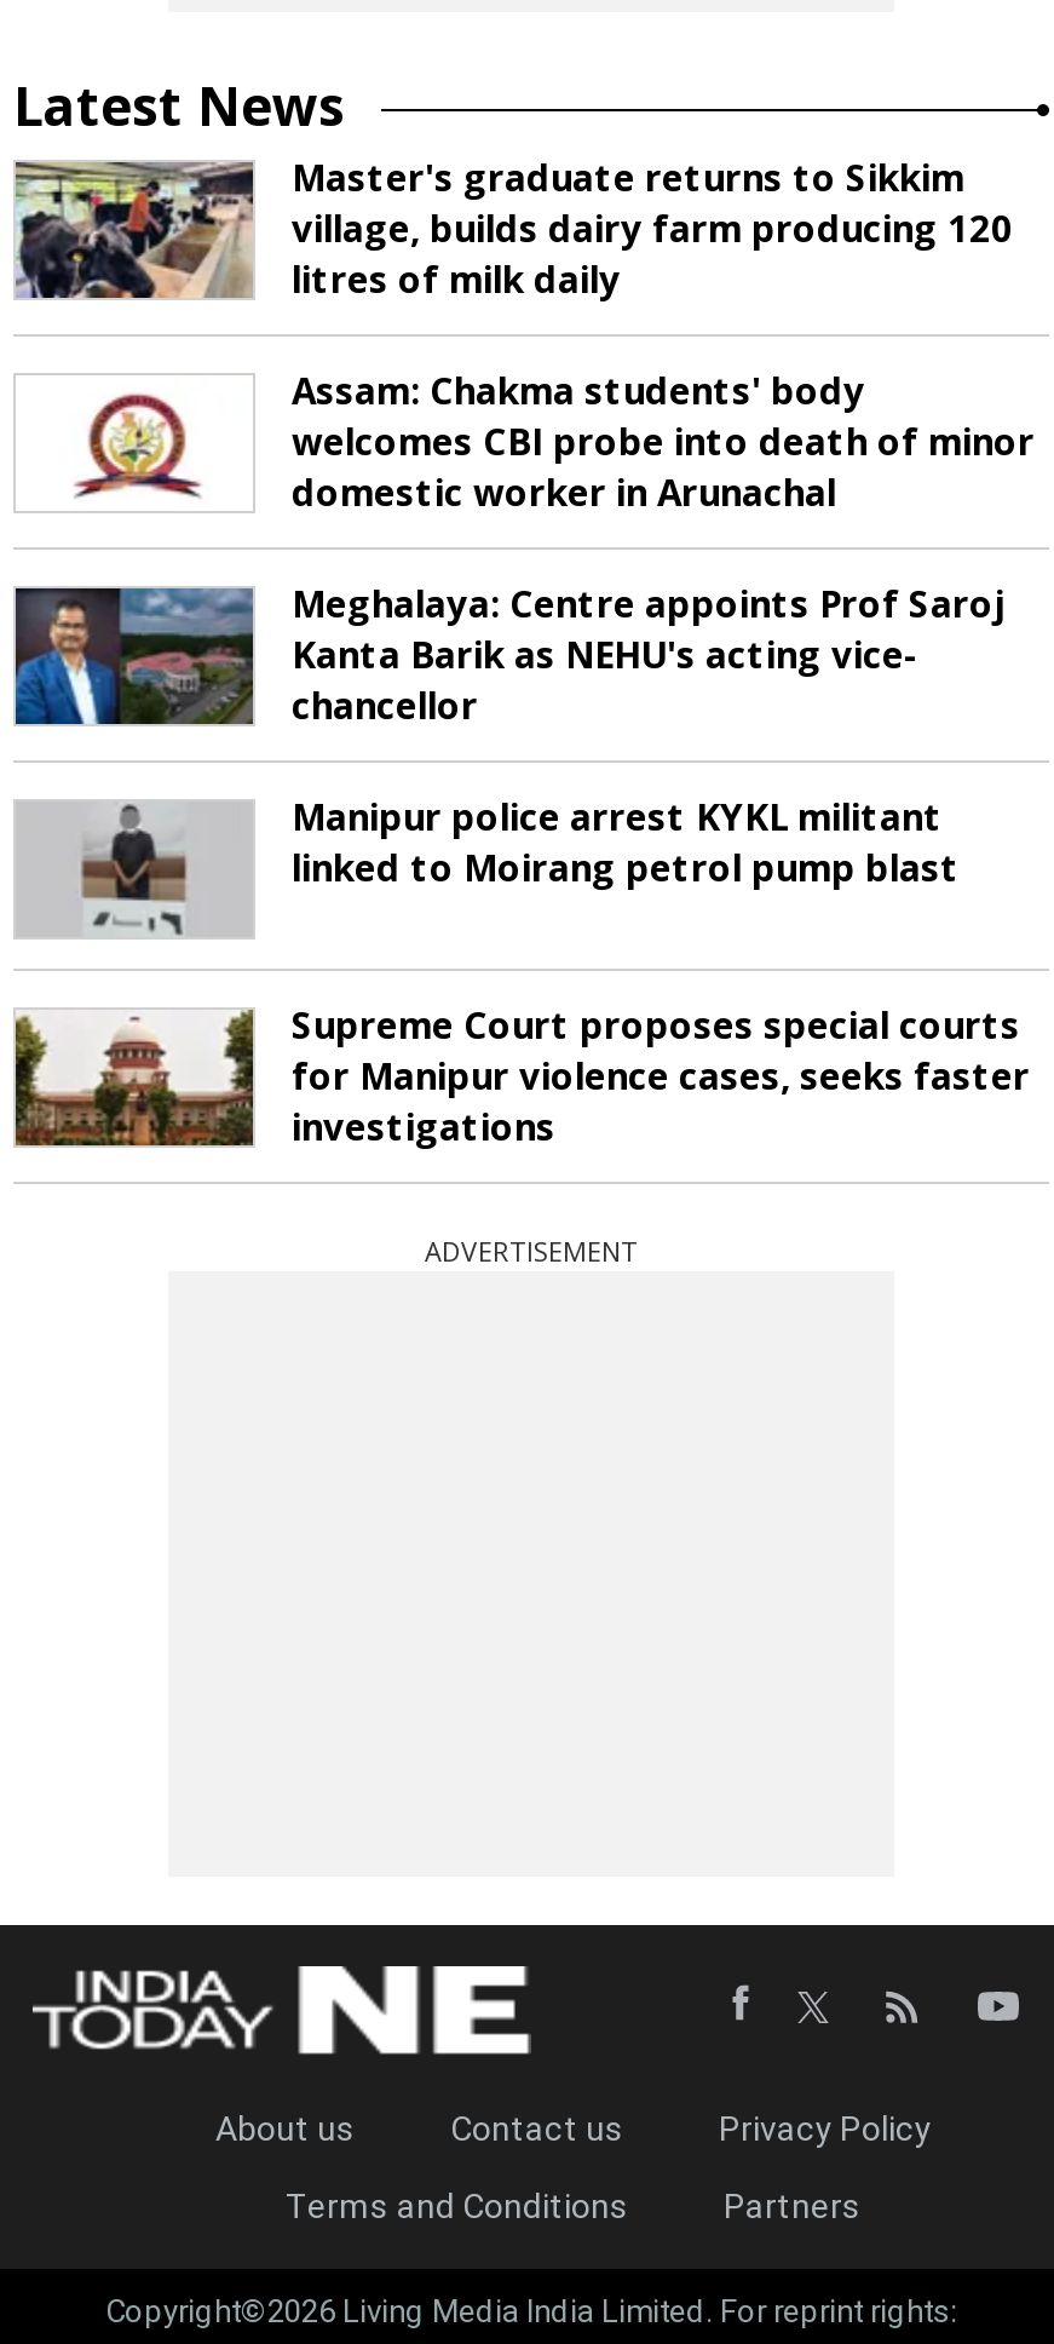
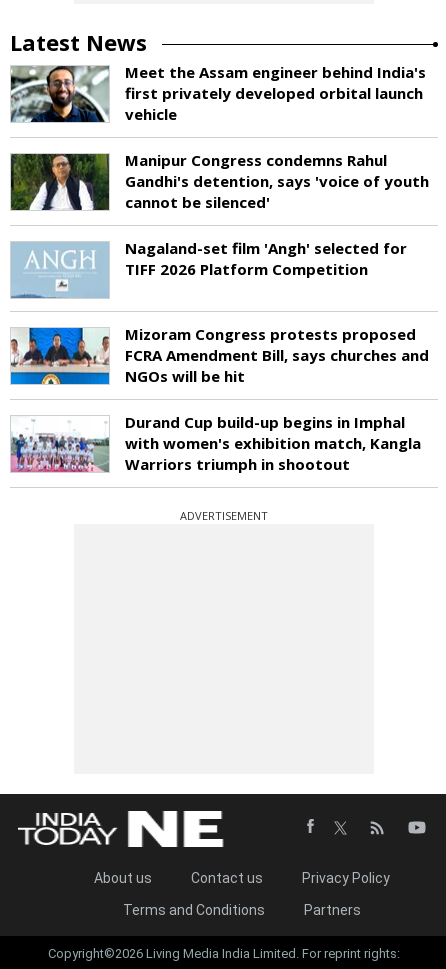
[13,152,1013,302] [image] | Master's graduate returns to Sikkim | village, builds dairy farm producing 120 | litres of milk daily -> [10,62,426,124] [image] | Meet the Assam engineer behind India's | first privately developed orbital launch | vehicle
[16,365,1035,515] [image] | Assam: Chakma students' body | welcomes CBI probe into death of minor | domestic worker in Arunachal -> [10,150,429,212] [image] | Manipur Congress condemns Rahul | Gandhi's detention, says 'voice of youth | cannot be silenced'
[13,578,1003,728] [image] | Meghalaya: Centre appoints Prof Saroj | Kanta Barik as NEHU's acting vice- | chancellor -> [11,238,407,299] [image] | Nagaland-set film 'Angh' selected for | TIFF 2026 Platform Competition
[16,791,960,937] [image] | Manipur police arrest KYKL militant | linked to Moirang petrol pump blast -> [10,324,429,386] [image] | Mizoram Congress protests proposed | FCRA Amendment Bill, says churches and | NGOs will be hit
[13,1000,1030,1150] [image] | Supreme Court proposes special courts | for Manipur violence cases, seeks faster | investigations -> [10,412,421,474] [image] | Durand Cup build-up begins in Imphal | with women's exhibition match, Kangla | Warriors triumph in shootout

